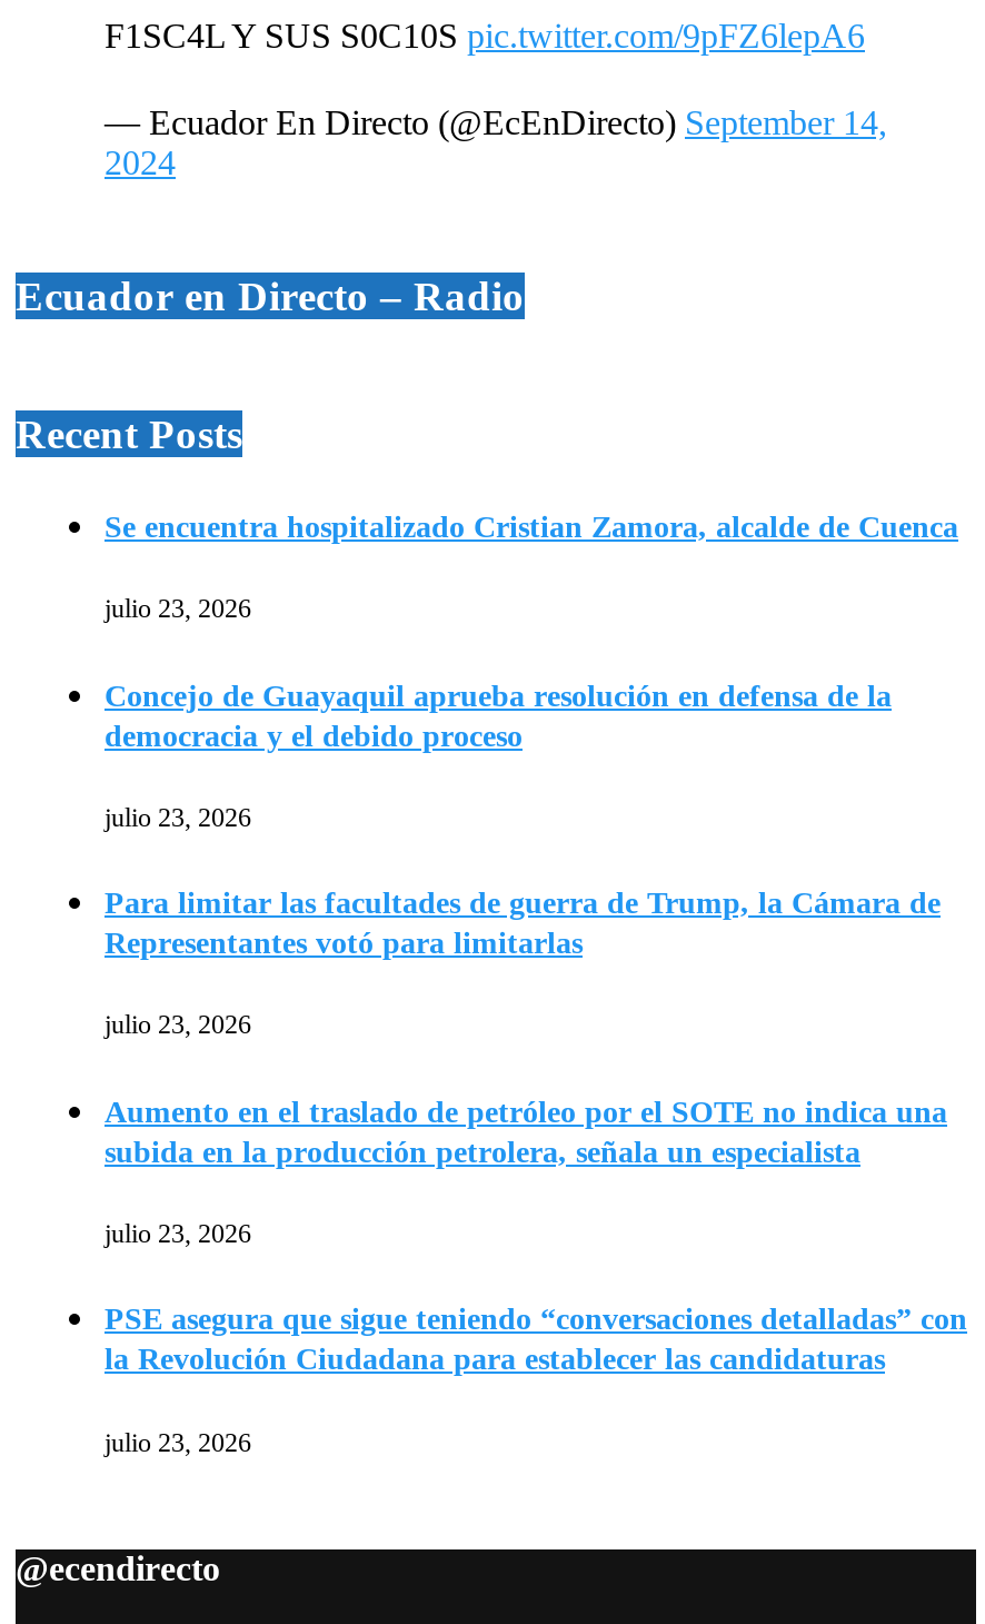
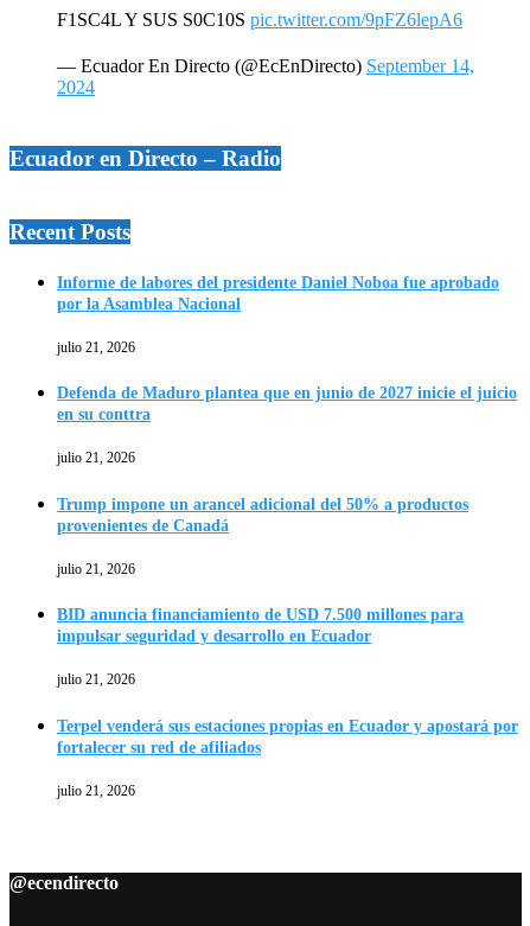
[105,511,958,544] Se encuentra hospitalizado Cristian Zamora, alcalde de Cuenca -> [57,273,499,313] Informe de labores del presidente Daniel Noboa fue aprobado | por la Asamblea Nacional
[105,594,251,625] julio 23, 2026 -> [57,339,135,356] julio 21, 2026
[105,679,892,752] Concejo de Guayaquil aprueba resolución en defensa de la | democracia y el debido proceso -> [57,384,517,423] Defenda de Maduro plantea que en junio de 2027 inicie el juicio | en su conttra
[105,802,251,833] julio 23, 2026 -> [57,450,135,466] julio 21, 2026
[105,887,941,960] Para limitar las facultades de guerra de Trump, la Cámara de | Representantes votó para limitarlas -> [57,495,468,534] Trump impone un arancel adicional del 50% a productos | provenientes de Canadá
[105,1010,251,1041] julio 23, 2026 -> [57,561,135,577] julio 21, 2026
[105,1095,947,1168] Aumento en el traslado de petróleo por el SOTE no indica una | subida en la producción petrolera, señala un especialista -> [57,606,464,645] BID anuncia financiamiento de USD 7.500 millones para | impulsar seguridad y desarrollo en Ecuador
[105,1218,251,1249] julio 23, 2026 -> [57,672,135,688] julio 21, 2026
[105,1303,967,1376] PSE asegura que sigue teniendo “conversaciones detalladas” con | la Revolución Ciudadana para establecer las candidaturas -> [57,717,518,756] Terpel venderá sus estaciones propias en Ecuador y apostará por | fortalecer su red de afiliados
[105,1426,251,1457] julio 23, 2026 -> [57,783,135,799] julio 21, 2026

